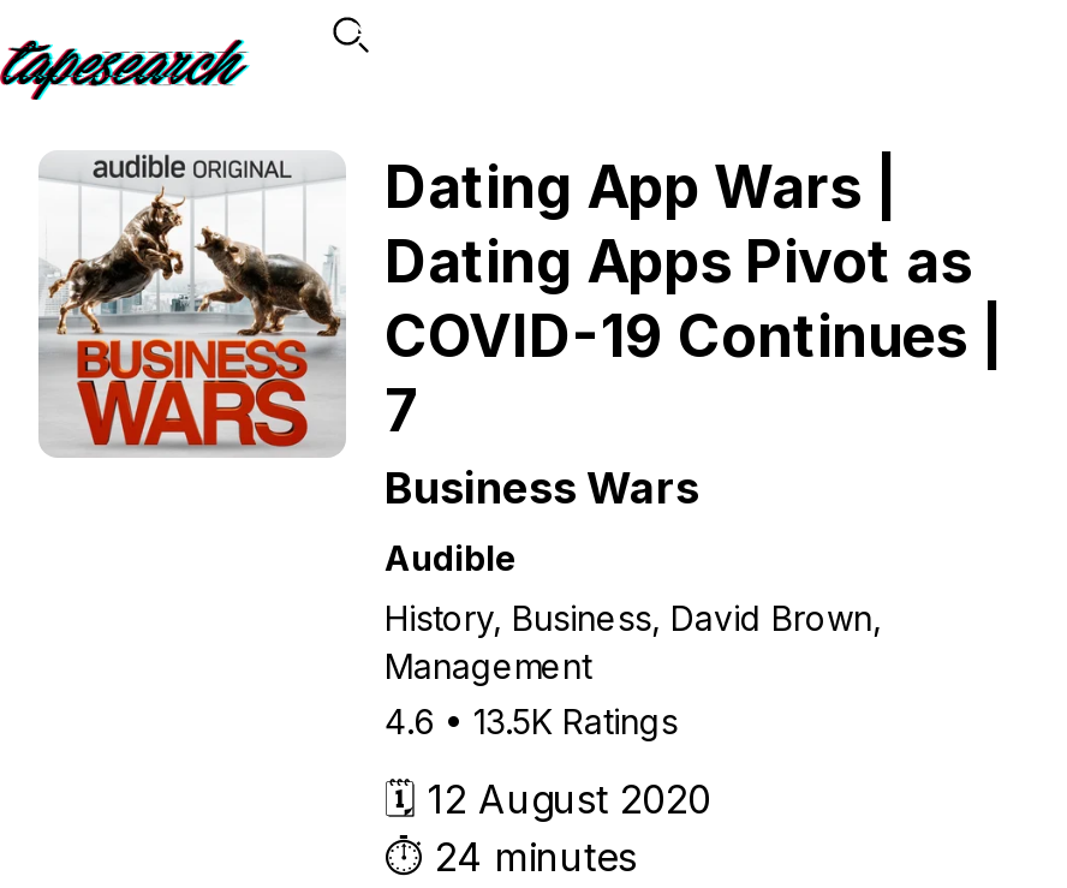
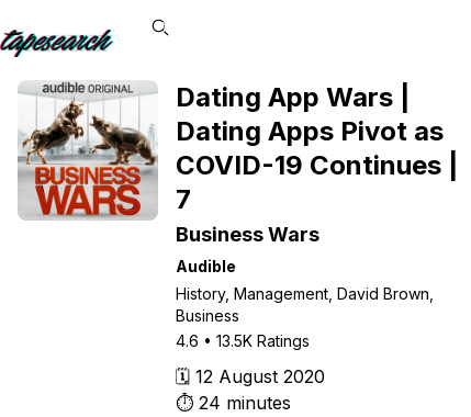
[385,597,882,686] History, Business, David Brown, | Management -> [176,284,434,325] History, Management, David Brown, | Business

